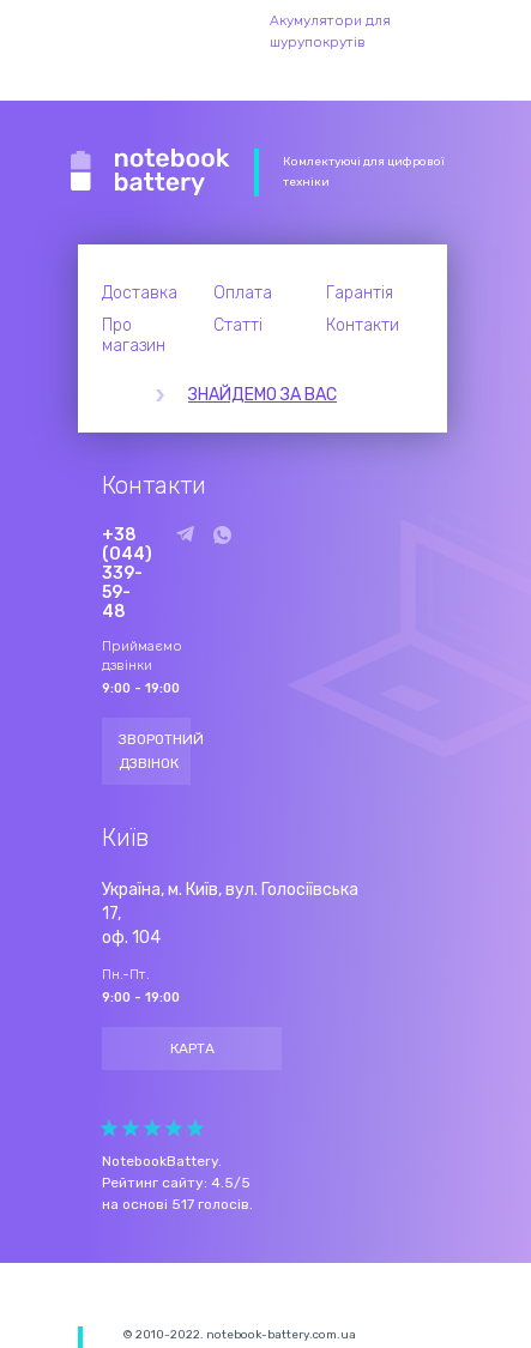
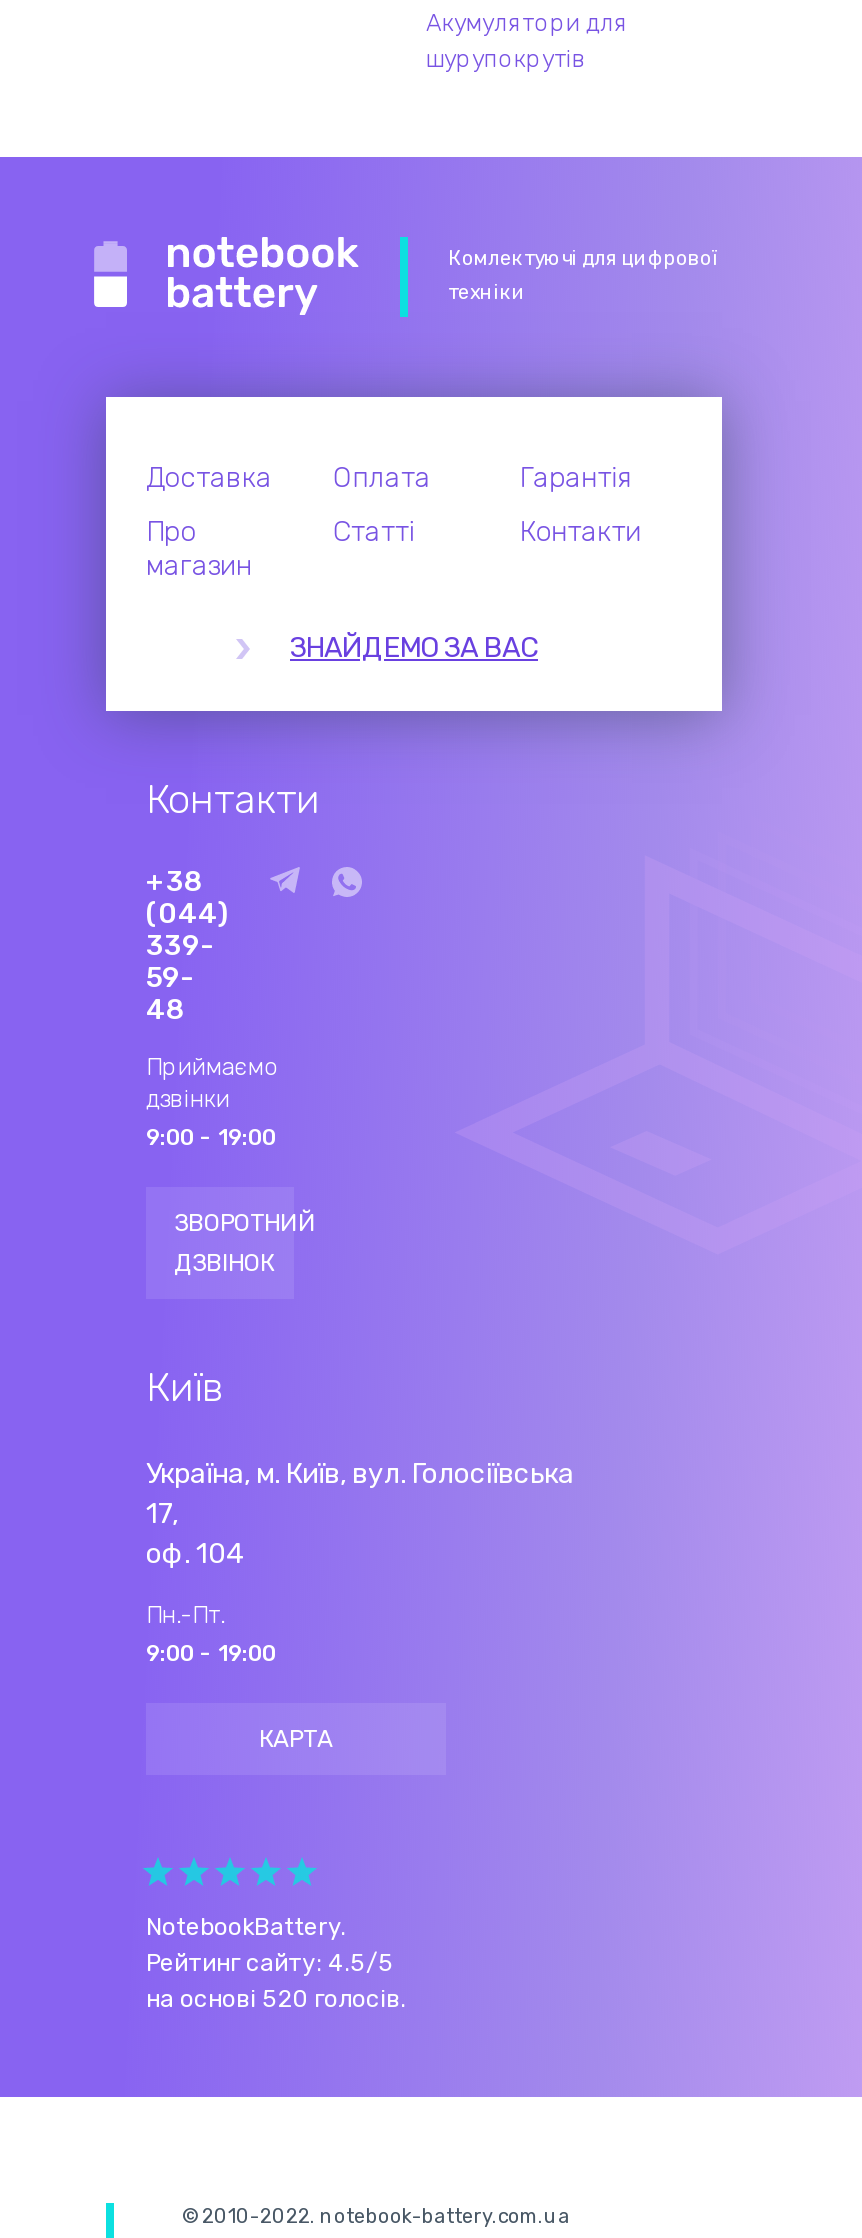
[102,1196,253,1213] на основі 517 голосів. -> [146,1985,406,2013] на основі 520 голосів.

